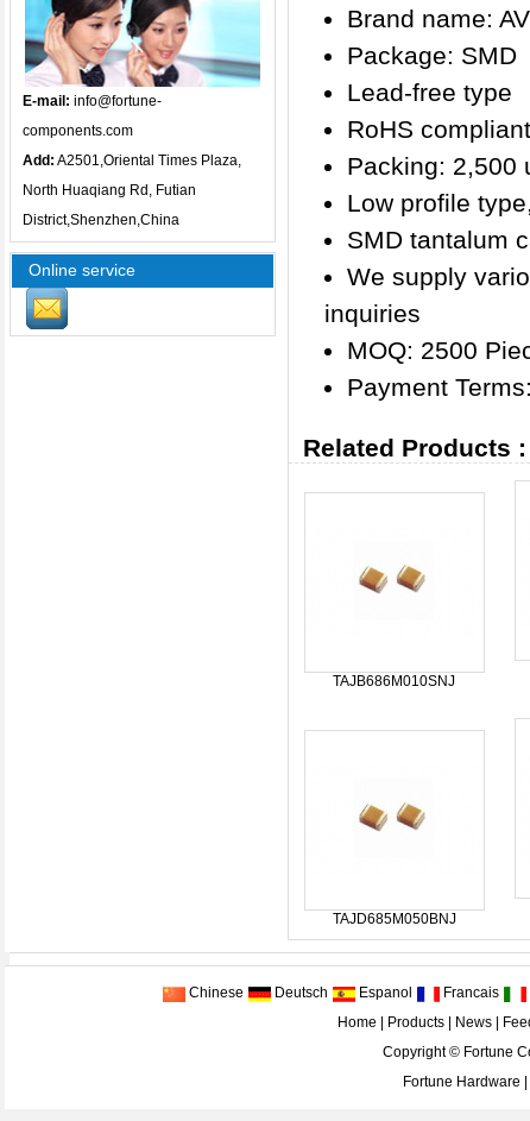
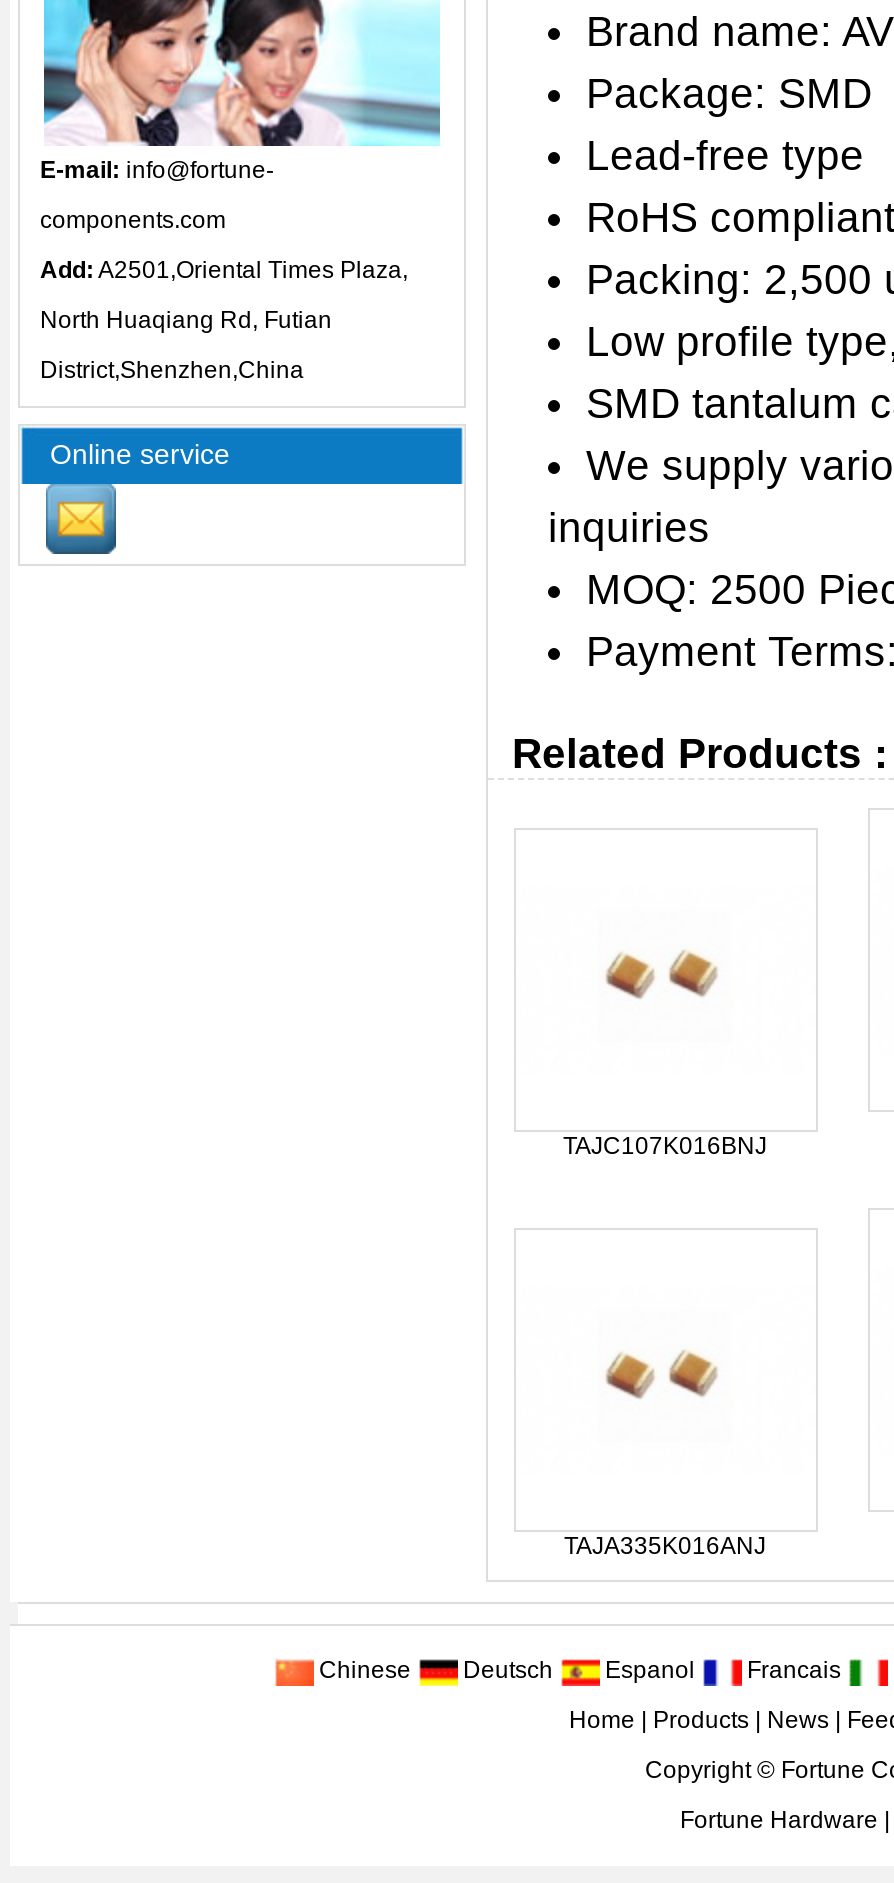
[333,673,455,689] TAJB686M010SNJ -> [563,1132,767,1160] TAJC107K016BNJ
[332,911,456,927] TAJD685M050BNJ -> [564,1532,766,1560] TAJA335K016ANJ

